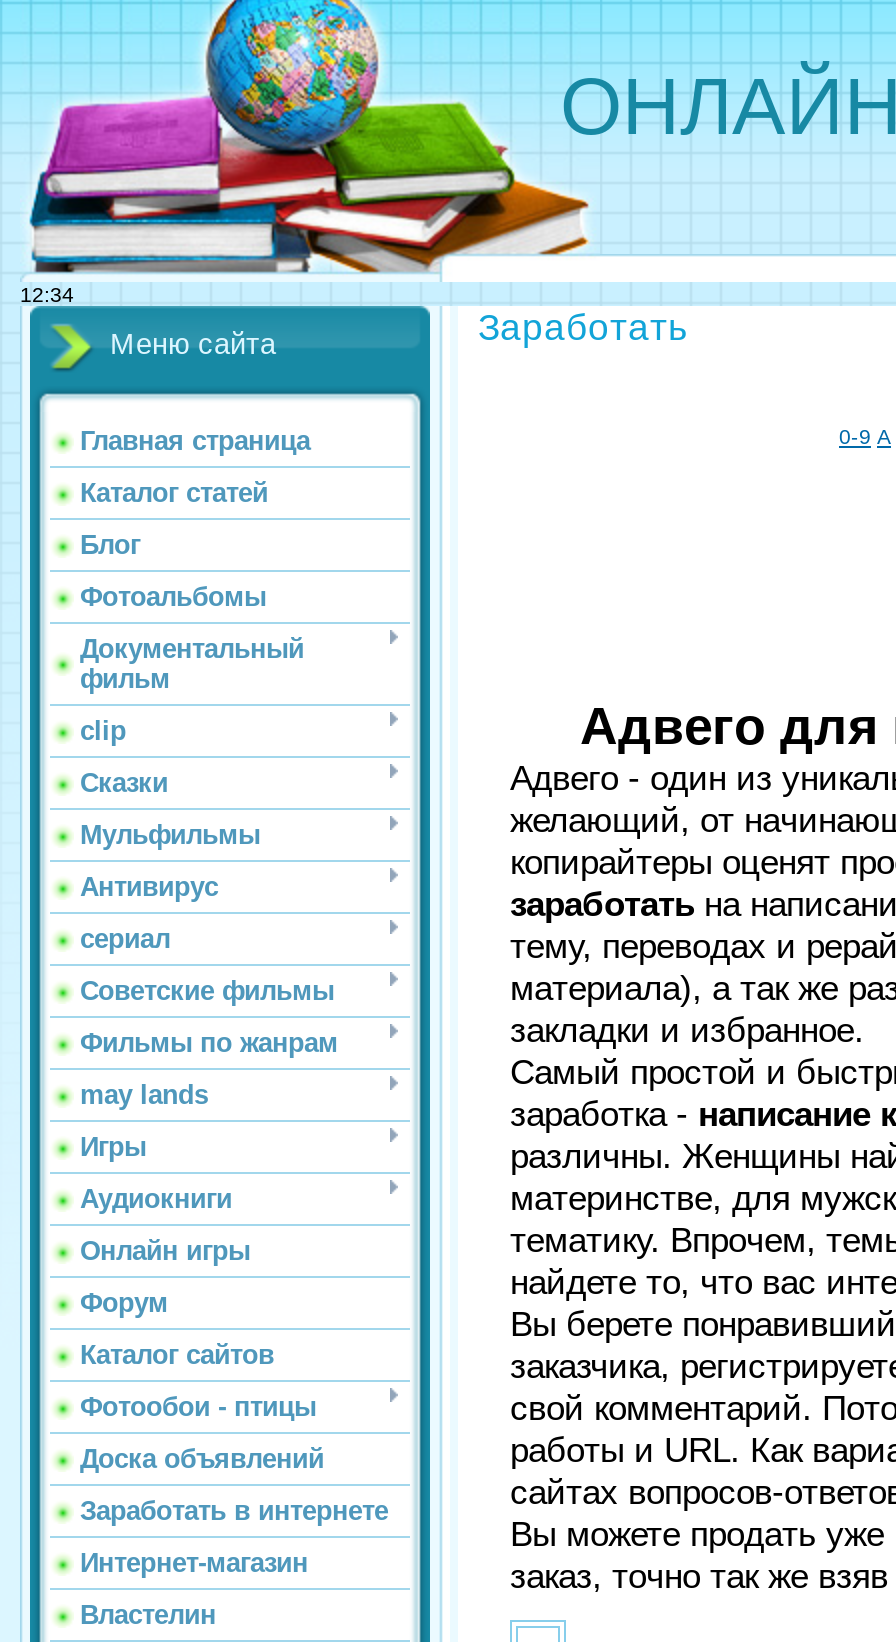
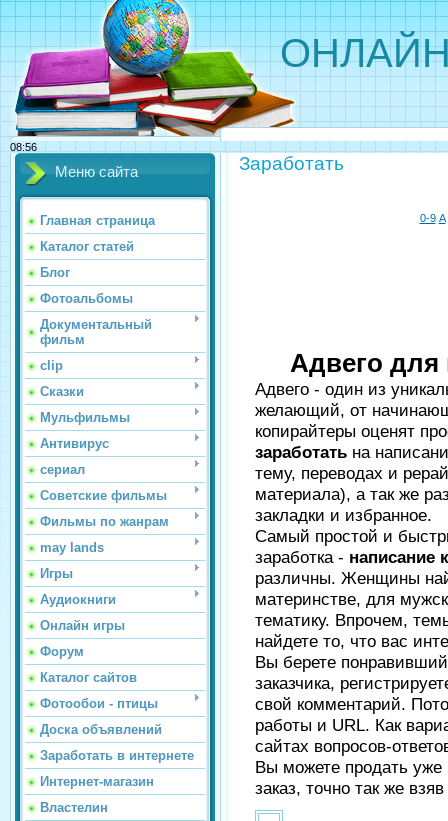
[20,282,74,306] 12:34 -> [10,141,37,153] 08:56

